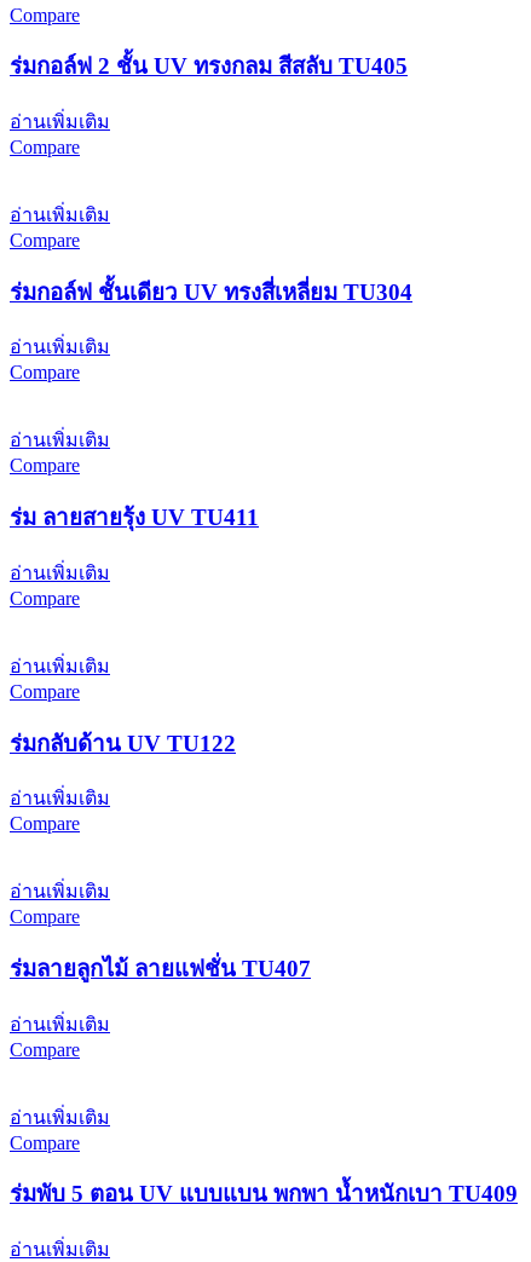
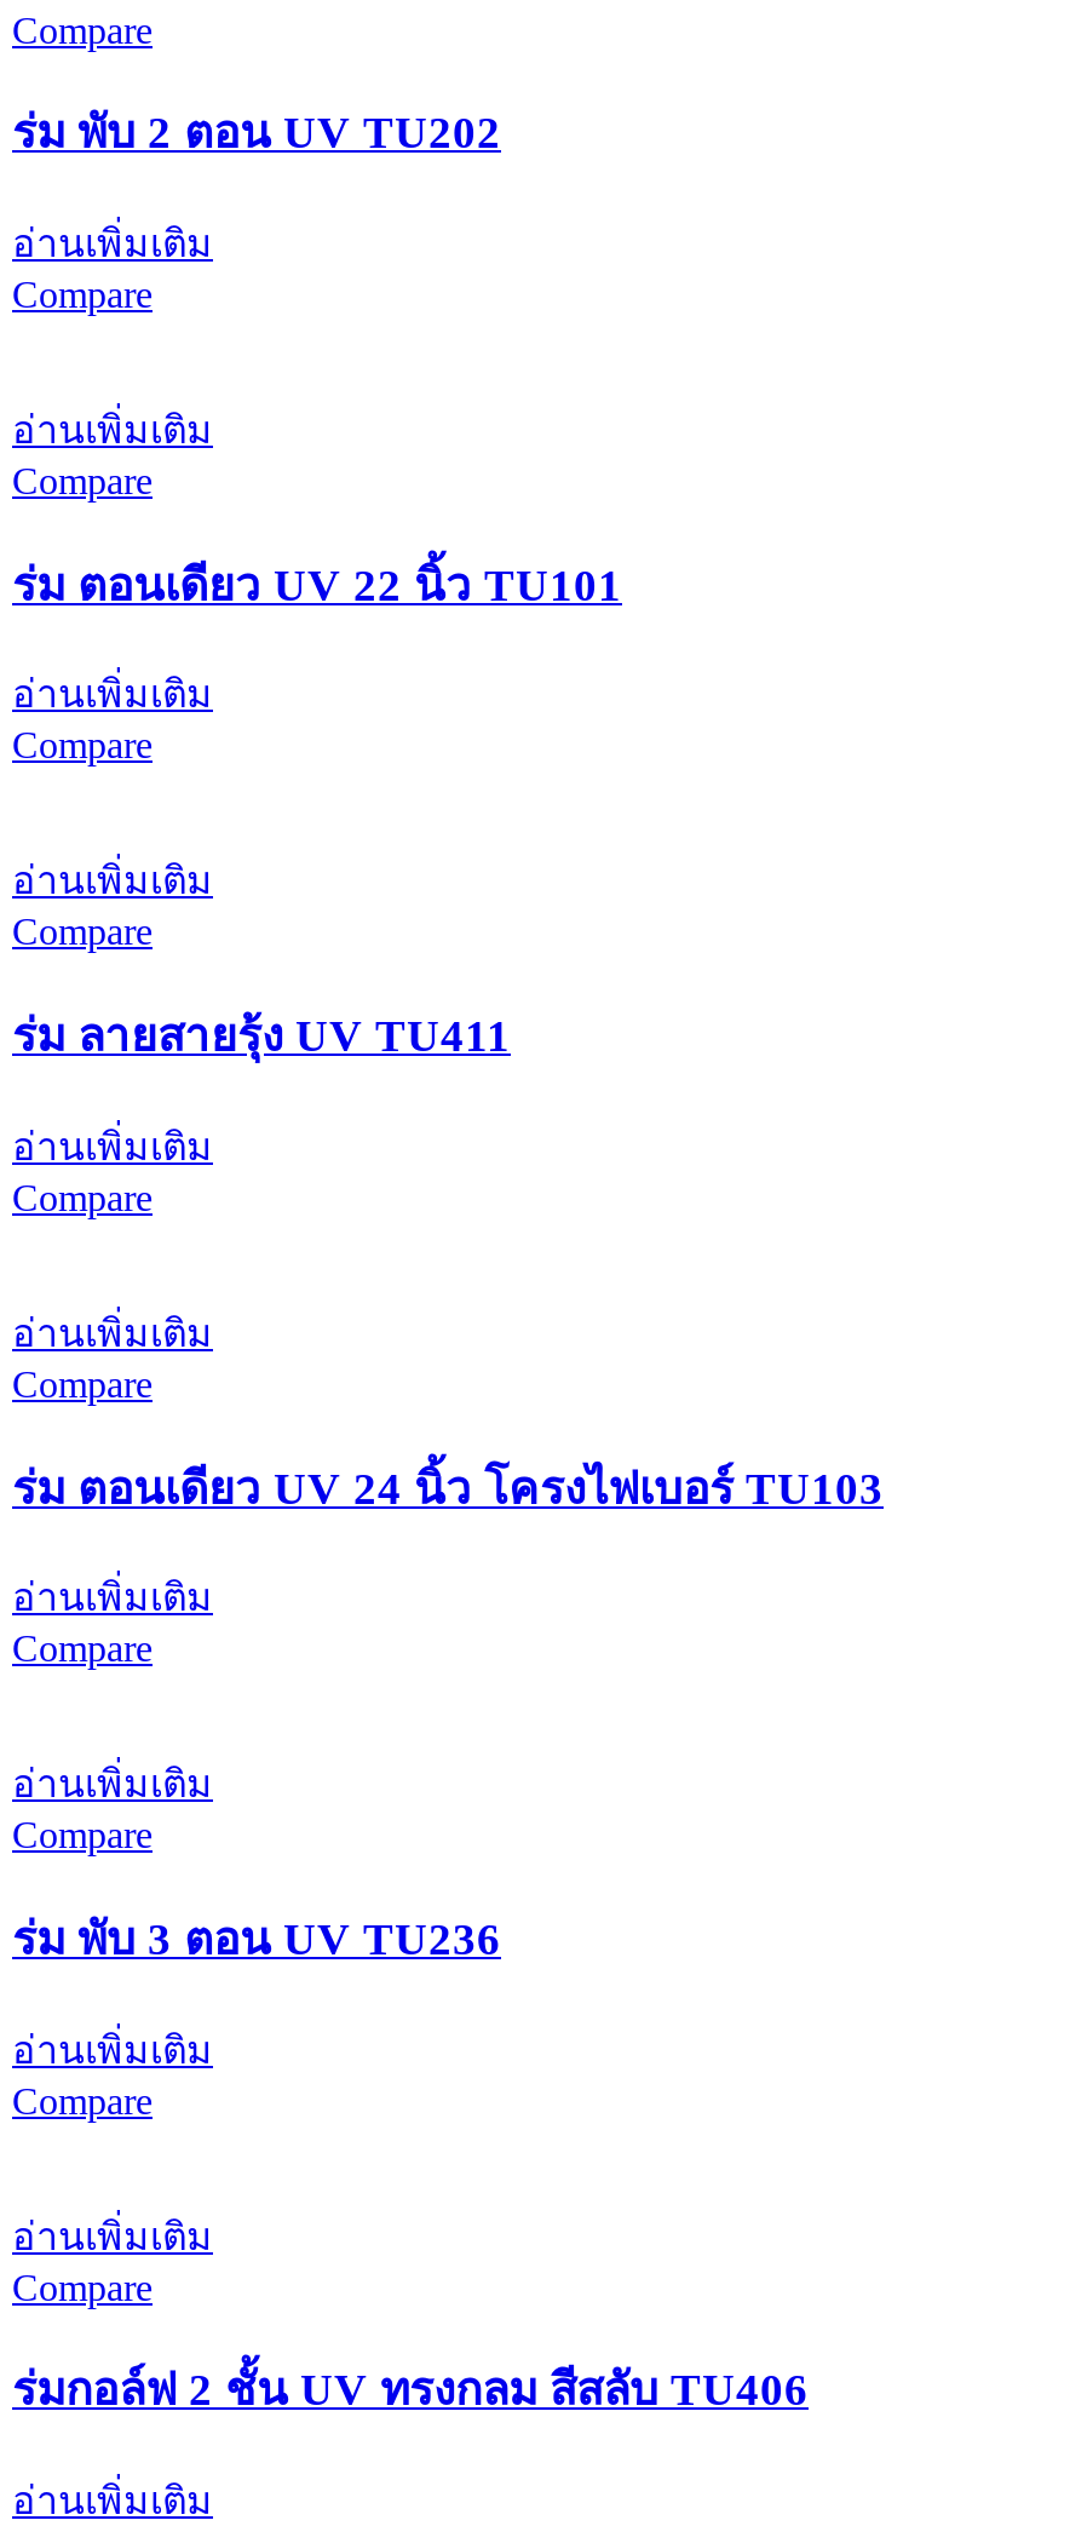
[10,53,408,79] ร่มกอล์ฟ 2 ชั้น UV ทรงกลม สีสลับ TU405 -> [12,107,501,158] ร่ม พับ 2 ตอน UV TU202
[10,279,412,305] ร่มกอล์ฟ ชั้นเดียว UV ทรงสี่เหลี่ยม TU304 -> [12,559,622,610] ร่ม ตอนเดียว UV 22 นิ้ว TU101
[10,730,236,756] ร่มกลับด้าน UV TU122 -> [12,1462,884,1512] ร่ม ตอนเดียว UV 24 นิ้ว โครงไฟเบอร์ TU103
[10,956,311,981] ร่มลายลูกไม้ ลายแฟชั่น TU407 -> [12,1913,501,1964] ร่ม พับ 3 ตอน UV TU236
[10,1181,518,1207] ร่มพับ 5 ตอน UV แบบแบน พกพา น้ำหนักเบา TU409 -> [12,2365,809,2416] ร่มกอล์ฟ 2 ชั้น UV ทรงกลม สีสลับ TU406

